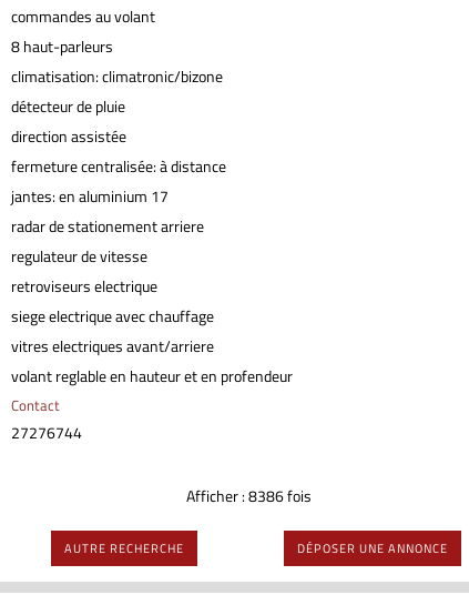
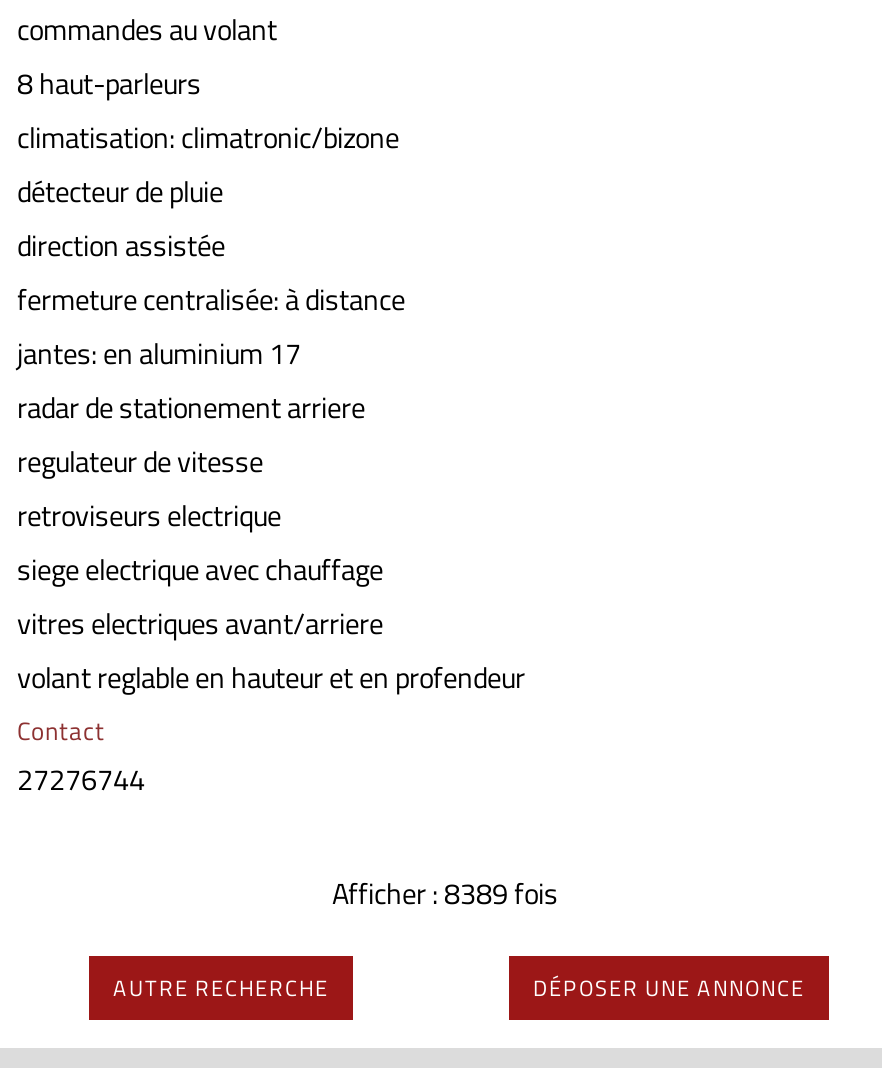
[186,484,311,508] Afficher : 8386 fois -> [332,872,558,916] Afficher : 8389 fois

